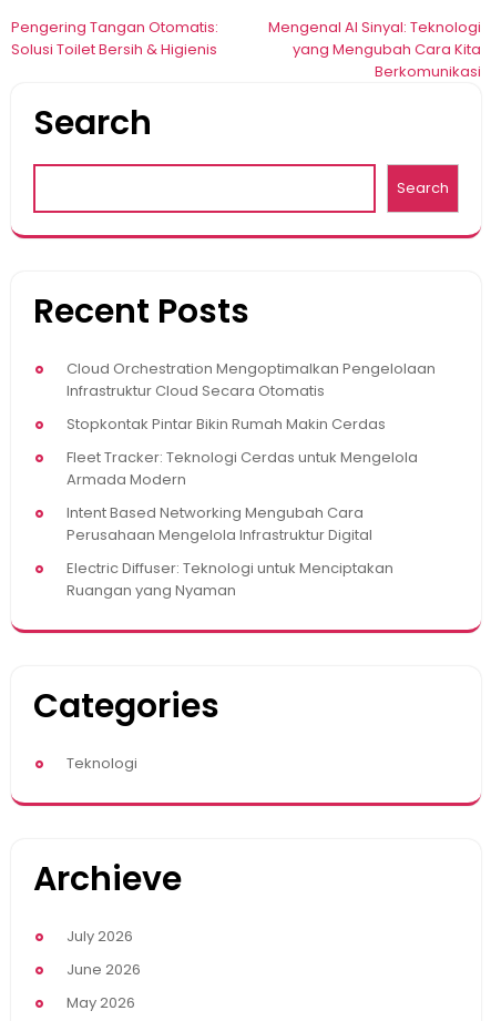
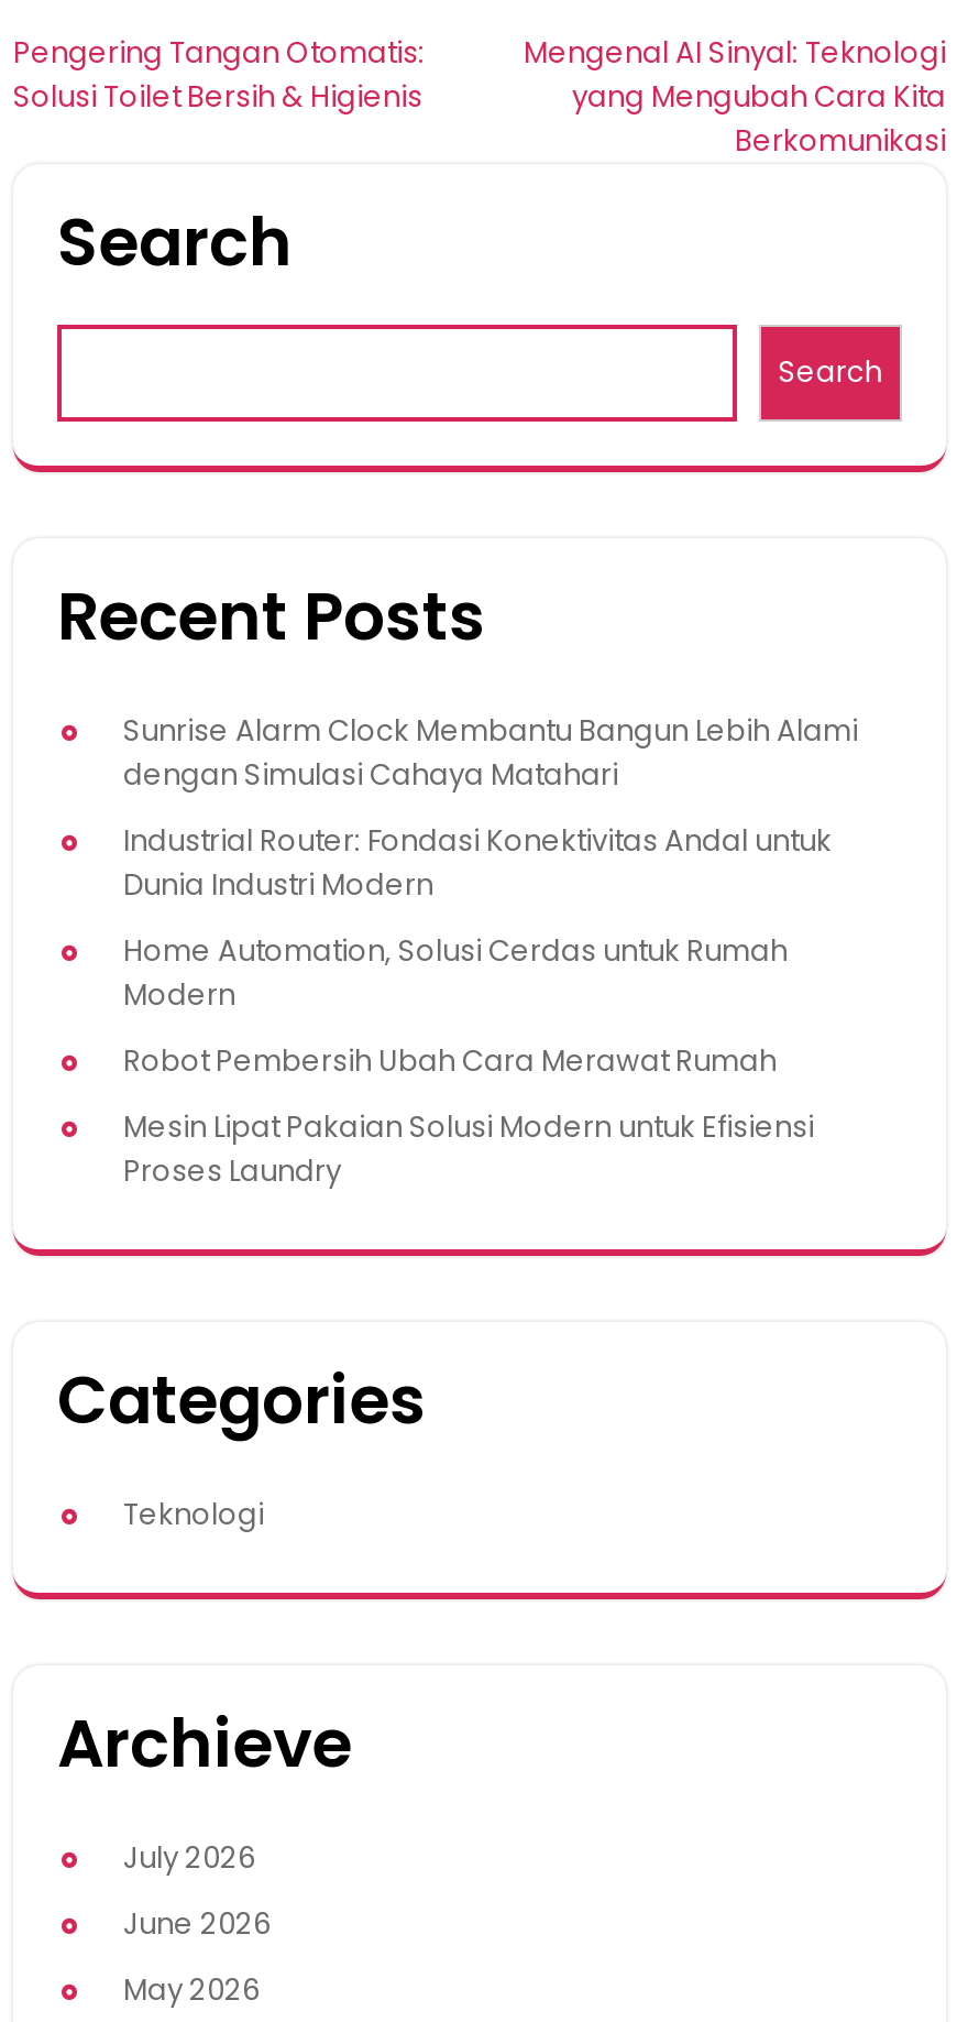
[67,358,436,401] Cloud Orchestration Mengoptimalkan Pengelolaan | Infrastruktur Cloud Secara Otomatis -> [123,709,858,795] Sunrise Alarm Clock Membantu Bangun Lebih Alami | dengan Simulasi Cahaya Matahari
[67,413,386,434] Stopkontak Pintar Bikin Rumah Makin Cerdas -> [123,819,832,905] Industrial Router: Fondasi Konektivitas Andal untuk | Dunia Industri Modern
[67,446,418,489] Fleet Tracker: Teknologi Cerdas untuk Mengelola | Armada Modern -> [123,929,788,1015] Home Automation, Solusi Cerdas untuk Rumah | Modern
[67,502,372,545] Intent Based Networking Mengubah Cara | Perusahaan Mengelola Infrastruktur Digital -> [123,1039,777,1081] Robot Pembersih Ubah Cara Merawat Rumah
[67,557,393,600] Electric Diffuser: Teknologi untuk Menciptakan | Ruangan yang Nyaman -> [123,1105,814,1191] Mesin Lipat Pakaian Solusi Modern untuk Efisiensi | Proses Laundry

